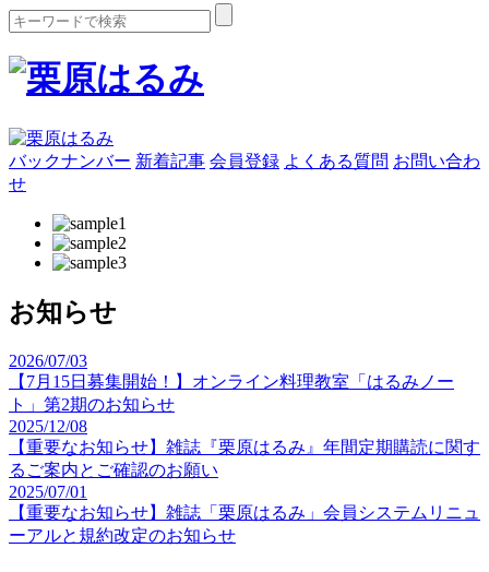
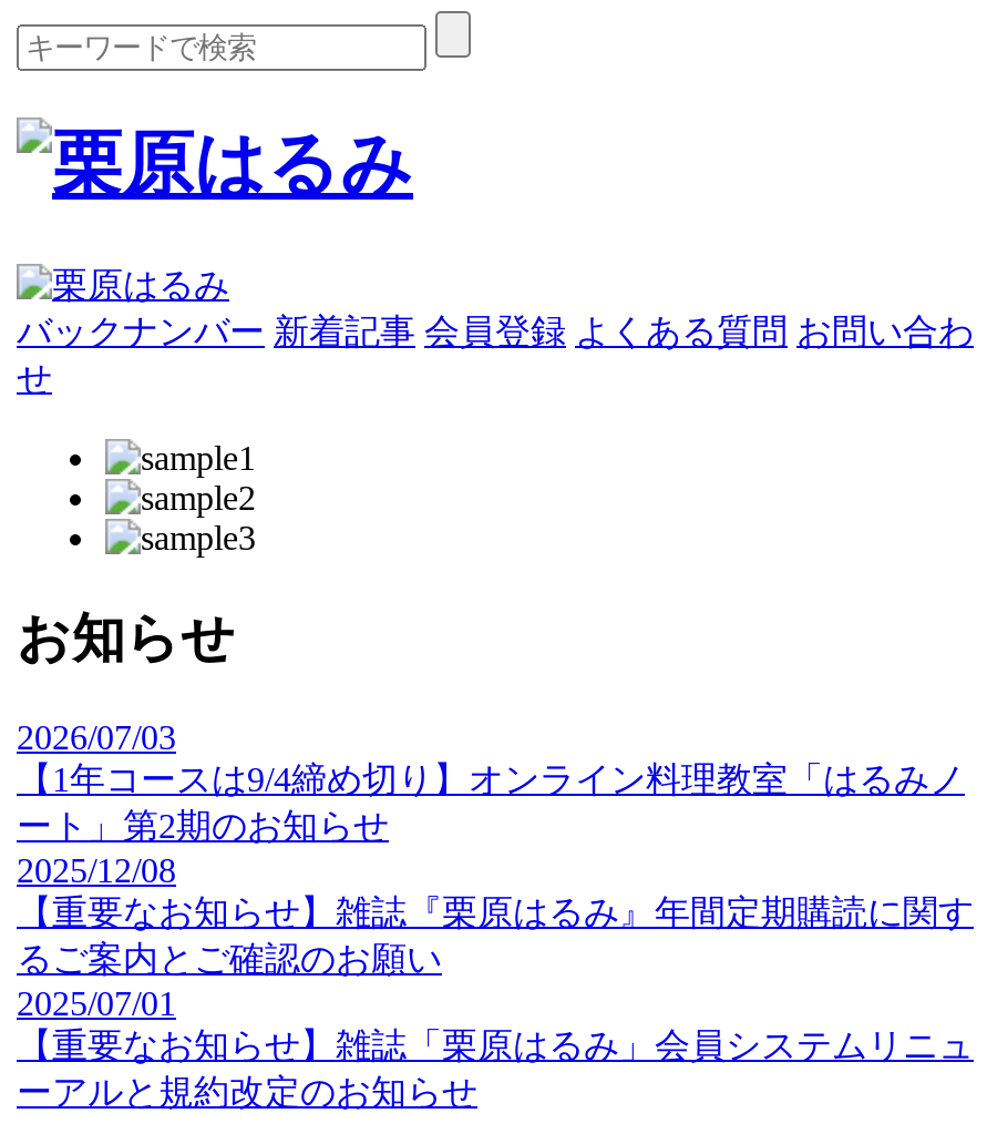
[9,372,454,413] 【7月15日募集開始！】オンライン料理教室「はるみノー | ト」第2期のお知らせ -> [17,760,965,844] 【1年コースは9/4締め切り】オンライン料理教室「はるみノ | ート」第2期のお知らせ

